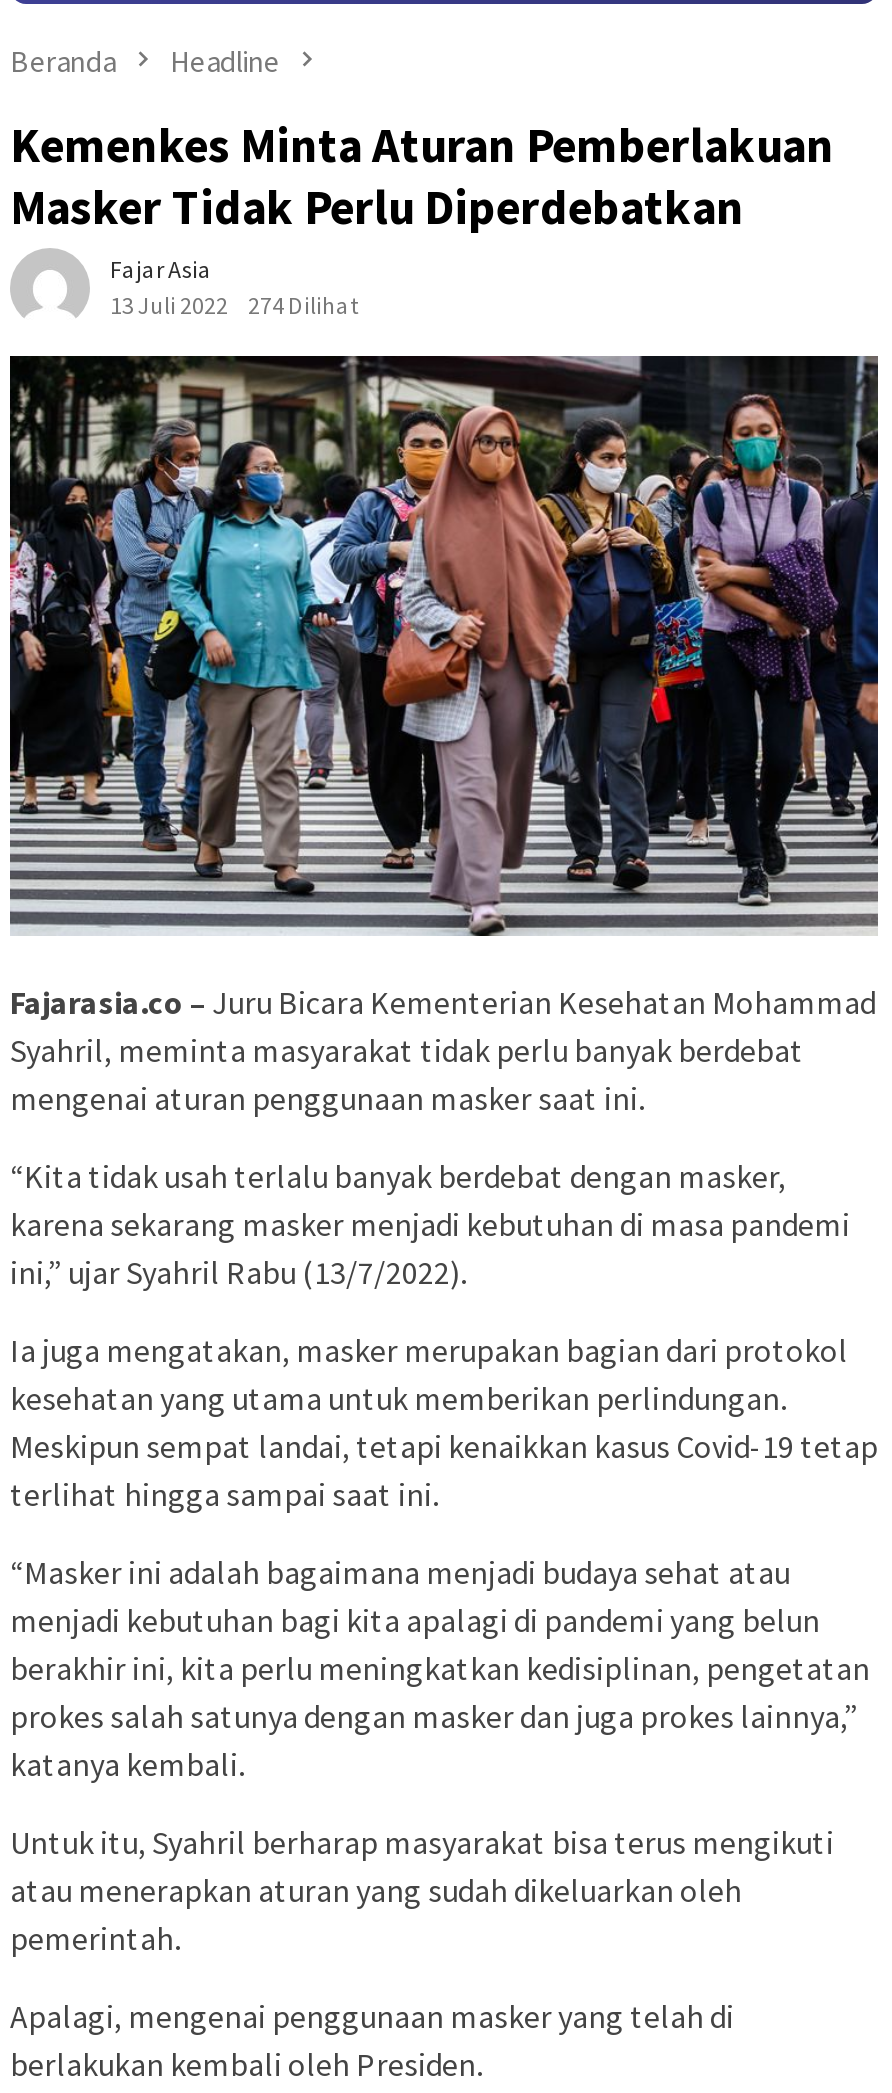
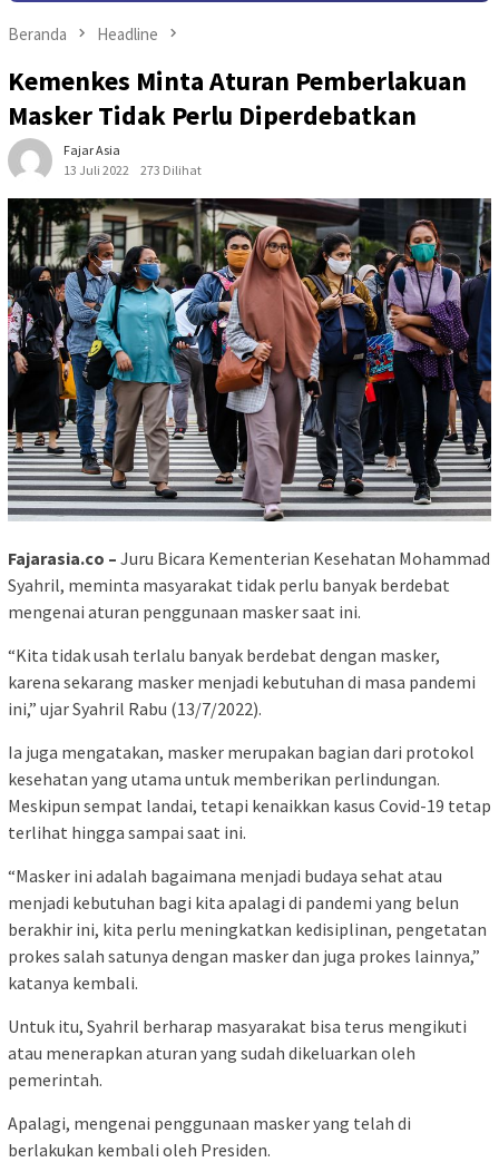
[110,291,358,321] 13 Juli 2022 274 Dilihat -> [63,162,202,179] 13 Juli 2022 273 Dilihat

